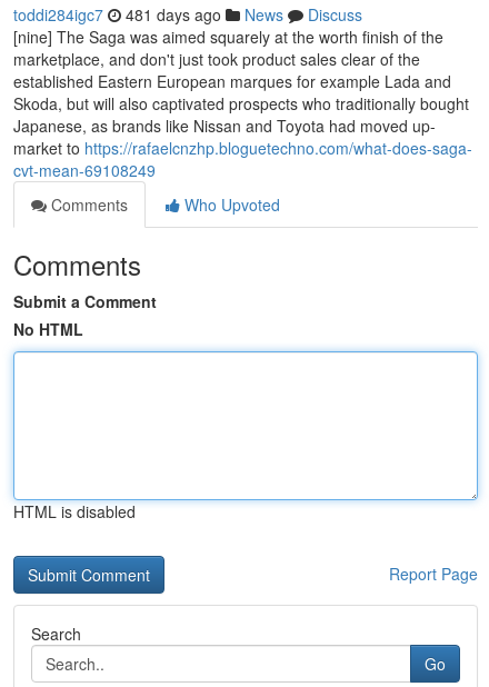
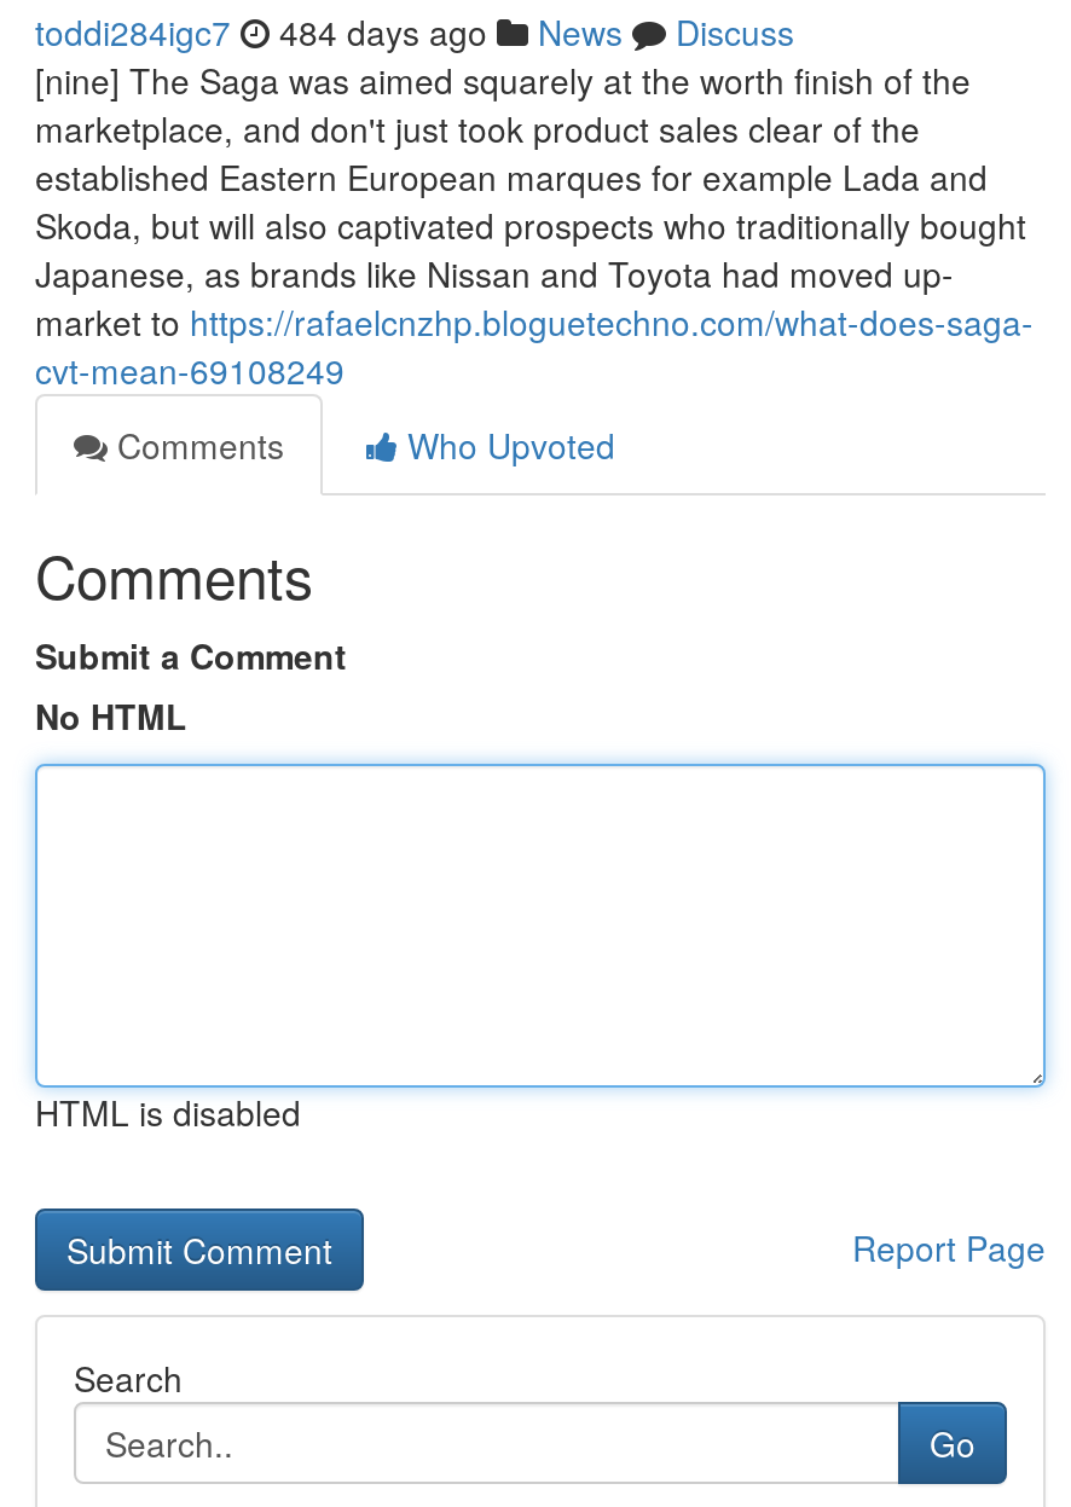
[13,3,362,26] toddi284igc7 481 days ago News Discuss -> [35,7,794,56] toddi284igc7 484 days ago News Discuss

